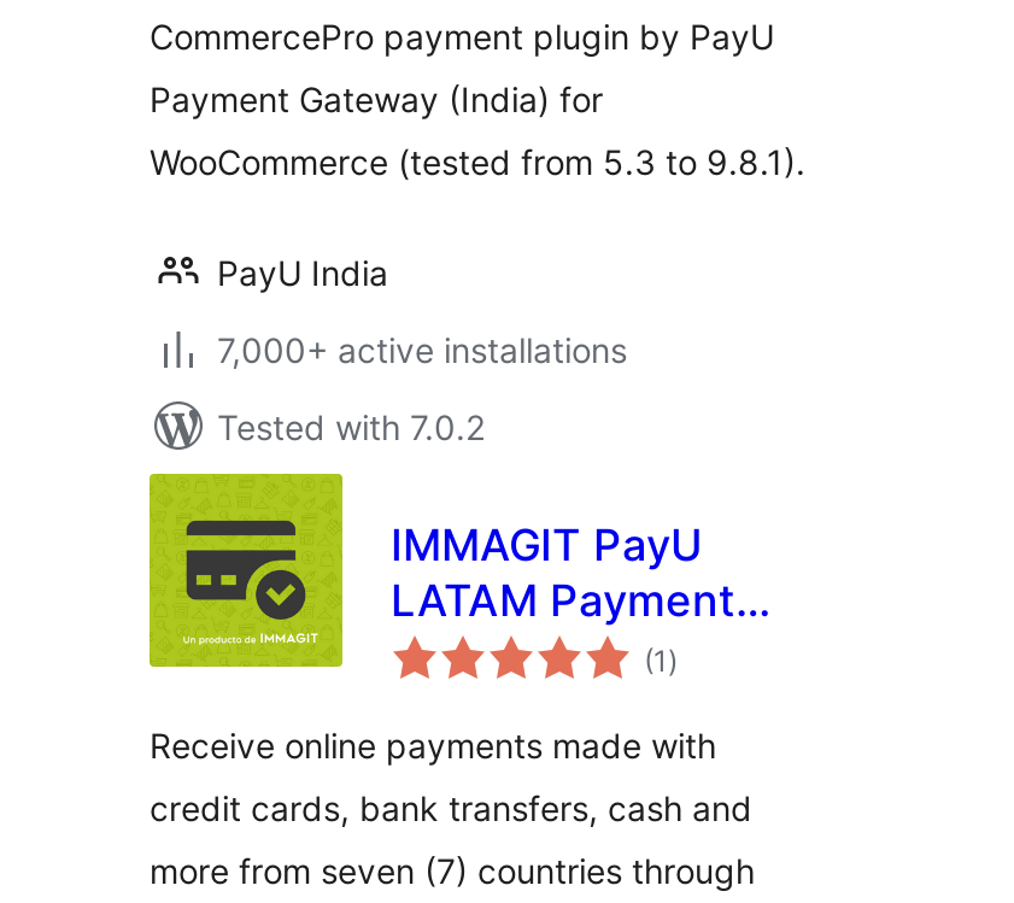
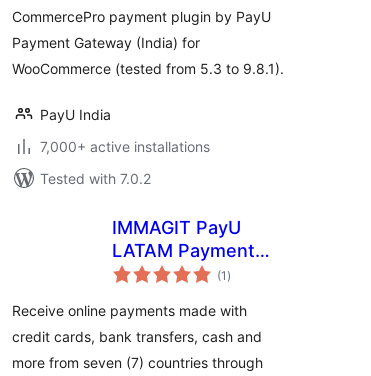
[147,471,345,669] [image] -> none

